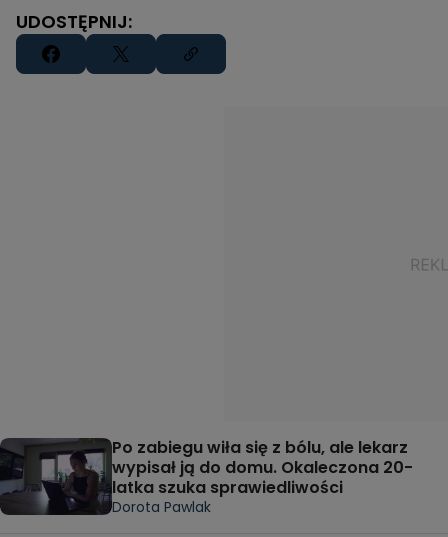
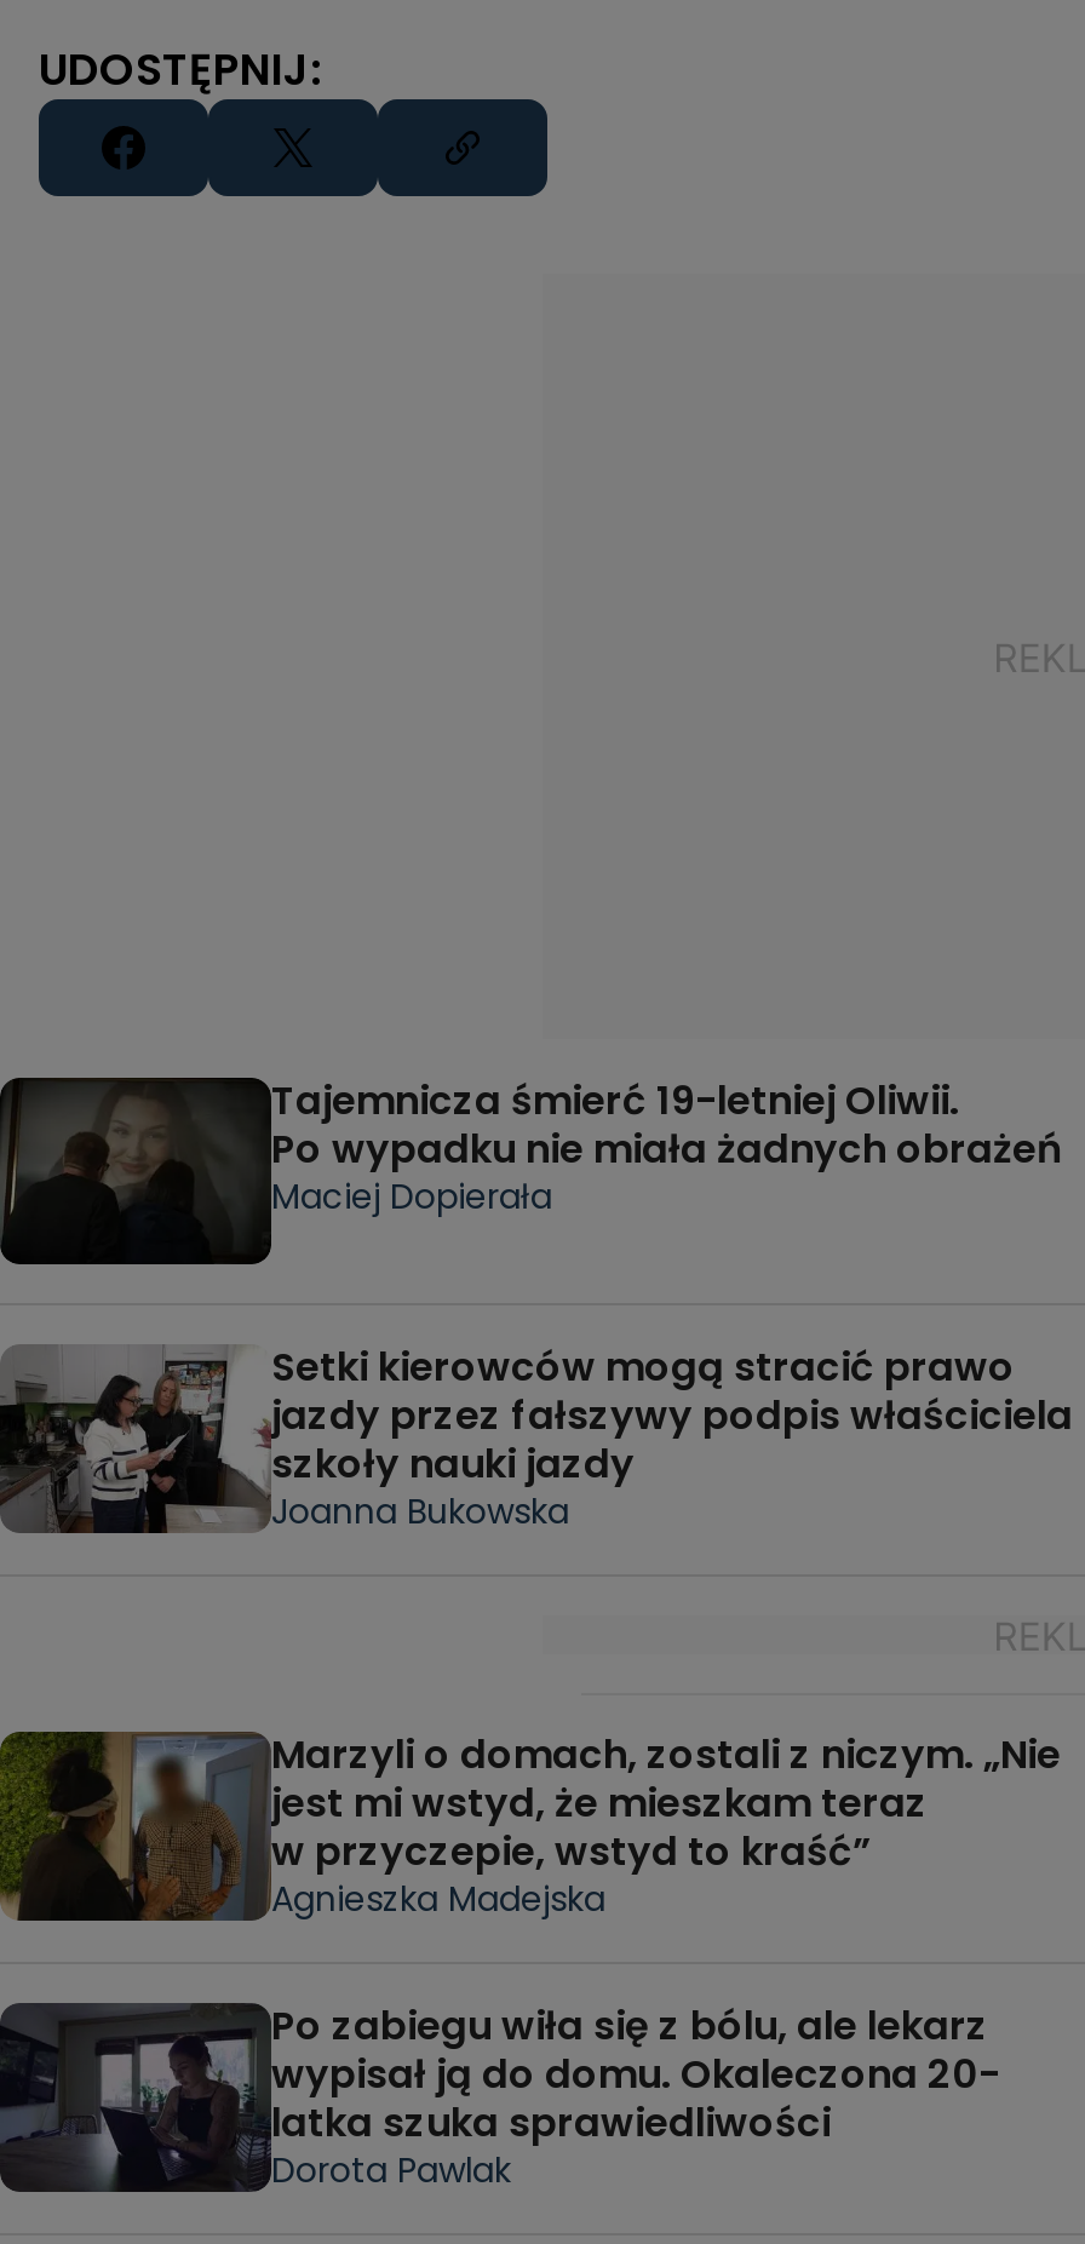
none -> [7,1073,1073,1537] [image] | Tajemnicza śmierć 19-letniej Oliwii. | Po wypadku nie miała żadnych obrażeń | Maciej Dopierała | Setki kierowców mogą stracić prawo | jazdy przez fałszywy podpis właściciela | szkoły nauki jazdy | Joanna Bukowska
none -> [7,1728,1061,1926] [image] | Marzyli o domach, zostali z niczym. „Nie | jest mi wstyd, że mieszkam teraz | w przyczepie, wstyd to kraść” | Agnieszka Madejska
none -> [7,1344,237,1538] [image]

